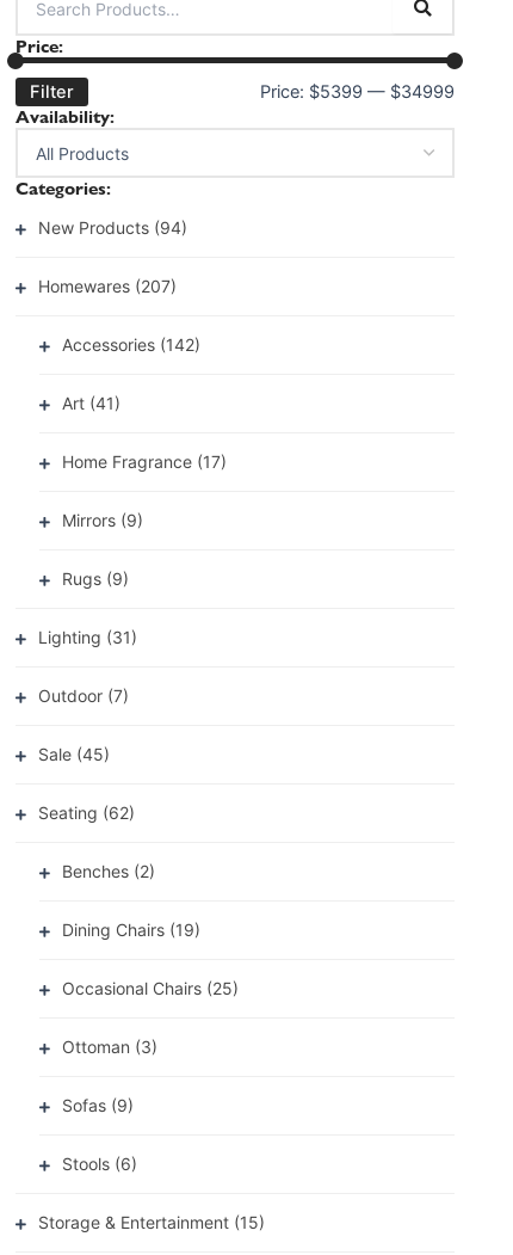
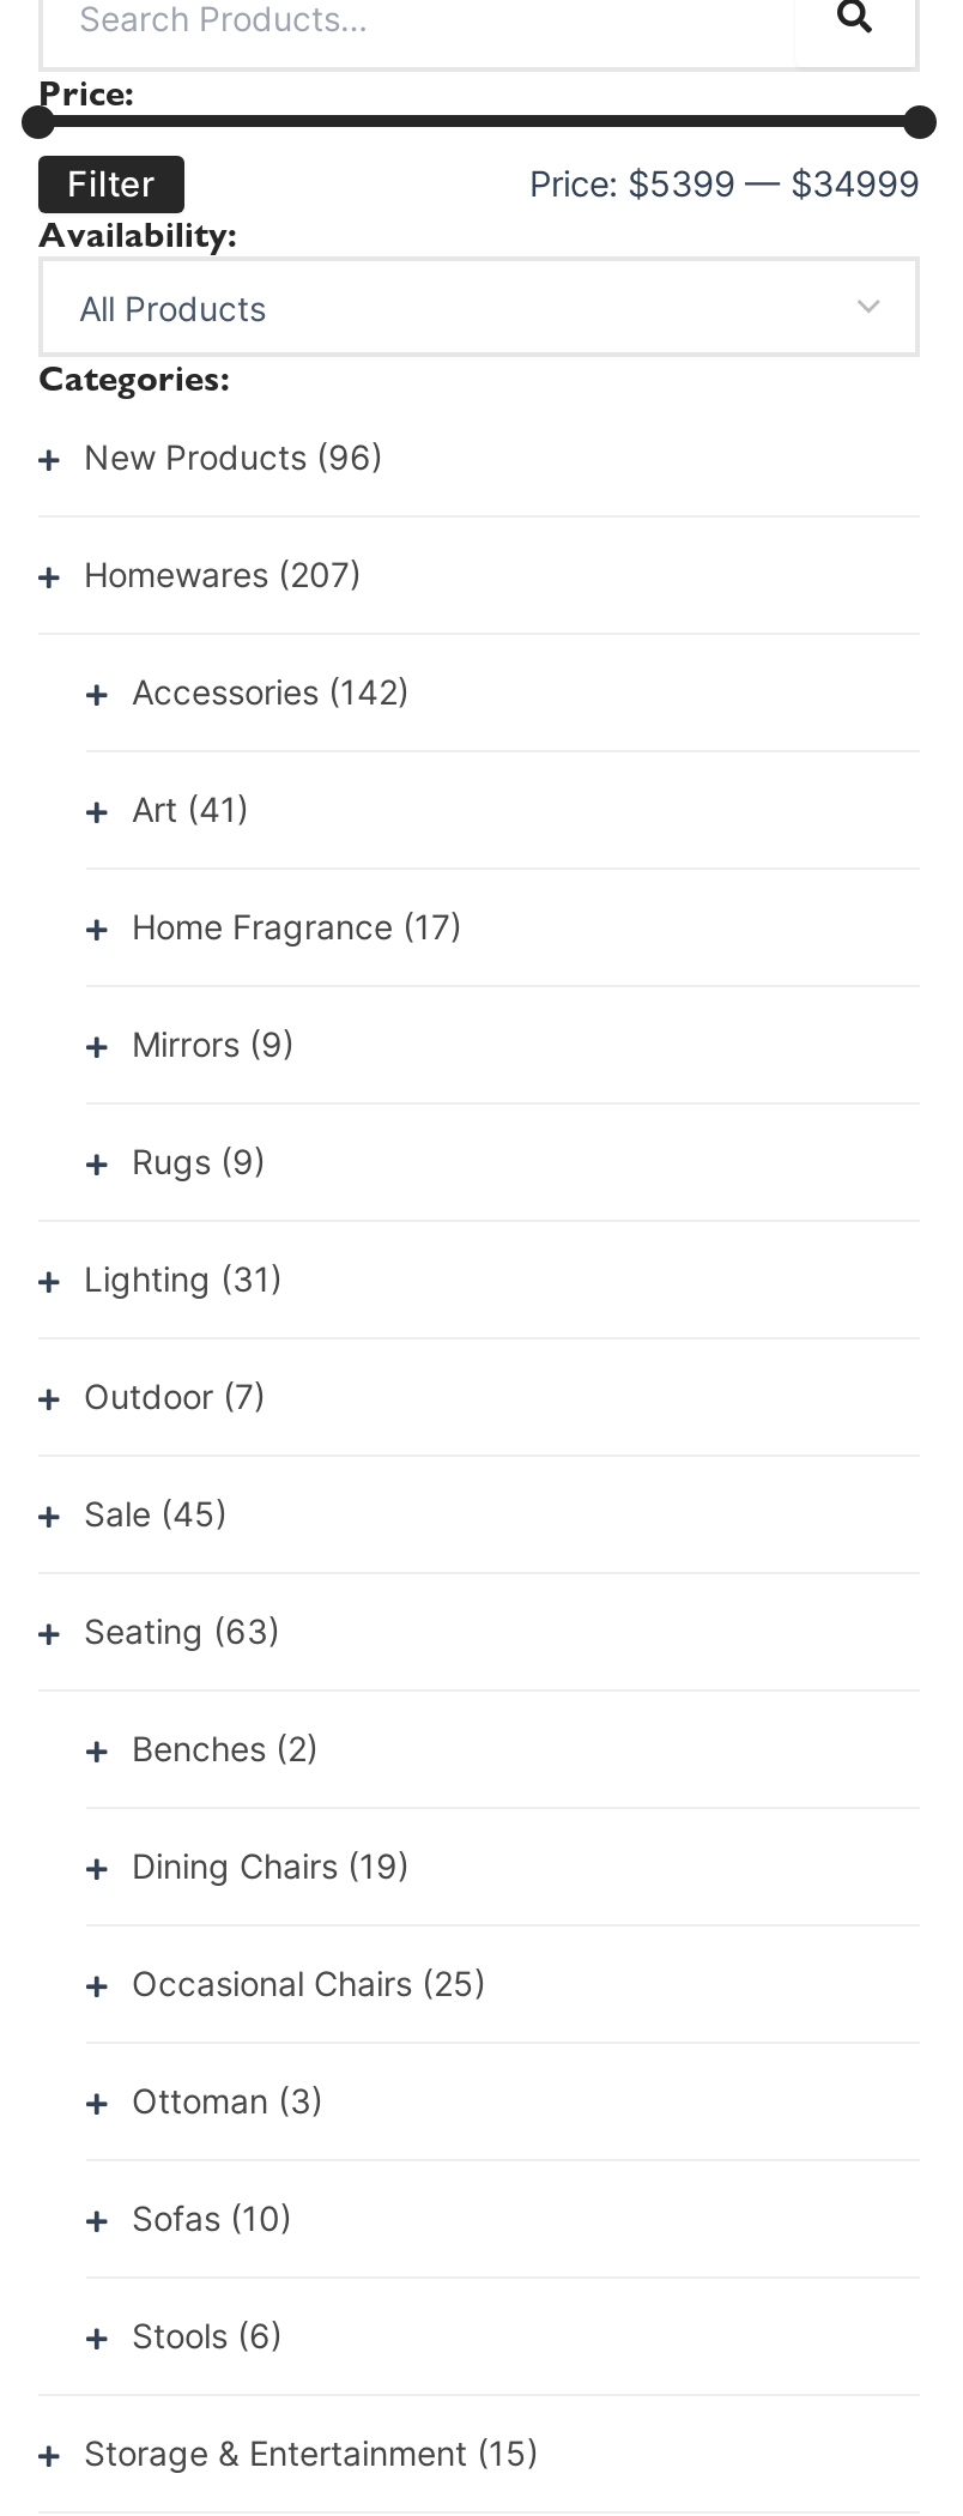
[38,218,187,238] New Products (94) -> [84,437,383,477] New Products (96)
[38,803,135,823] Seating (62) -> [84,1611,280,1651] Seating (63)
[62,1095,134,1116] Sofas (9) -> [132,2198,292,2239] Sofas (10)

